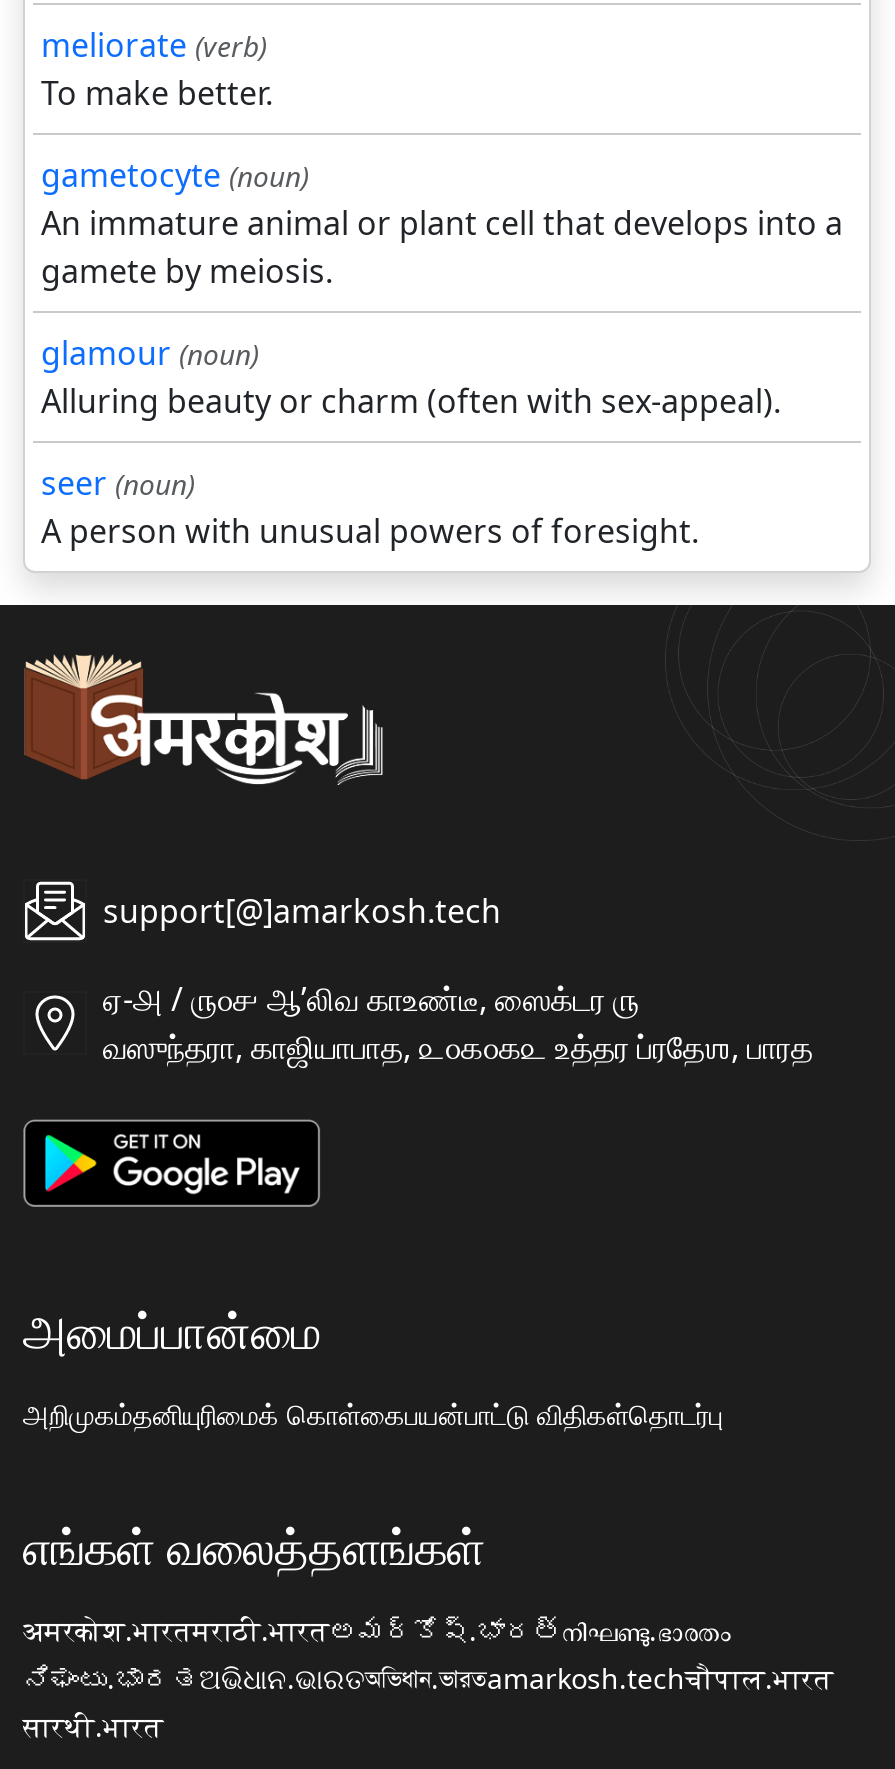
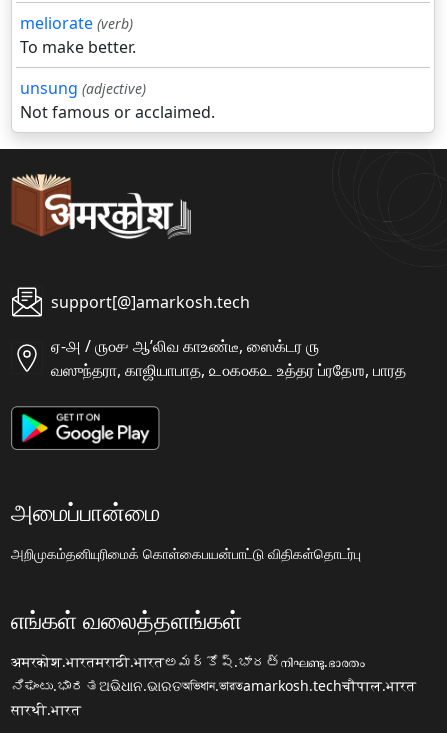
[41,153,843,553] gametocyte (noun) | An immature animal or plant cell that develops into a | gamete by meiosis. | glamour (noun) | Alluring beauty or charm (often with sex-appeal). | seer (noun) | A person with unusual powers of foresight. -> [20,77,215,123] unsung (adjective) | Not famous or acclaimed.

